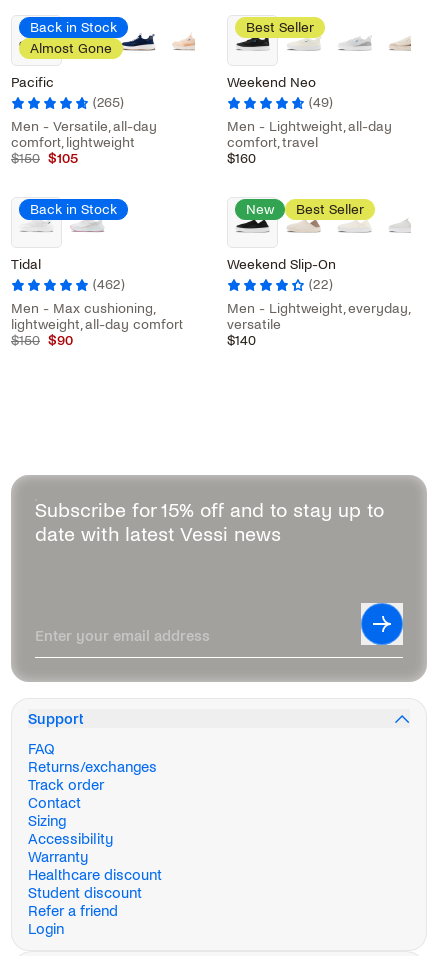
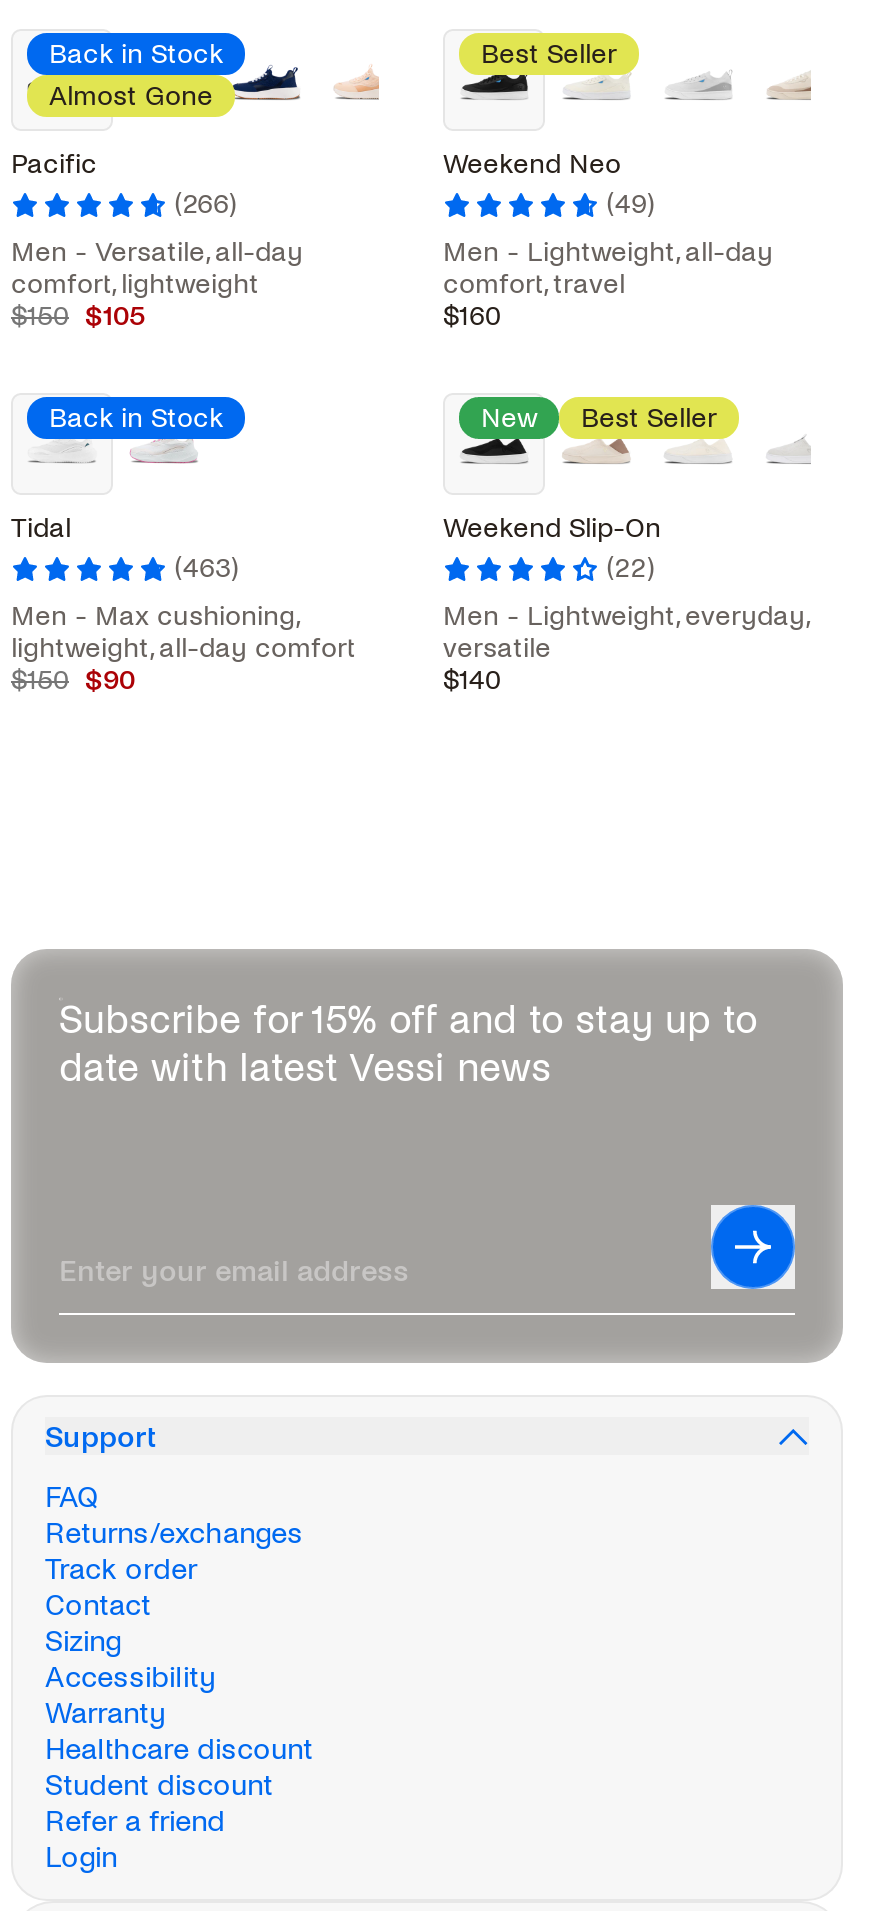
[93,95,124,110] (265) -> [175,189,237,219] (266)
[93,277,125,292] (462) -> [175,553,239,583] (463)

